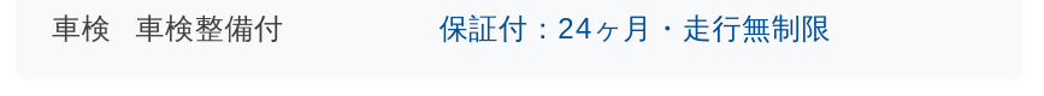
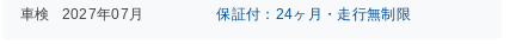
[135,12,284,46] 車検整備付 -> [62,6,144,23] 2027年07月

